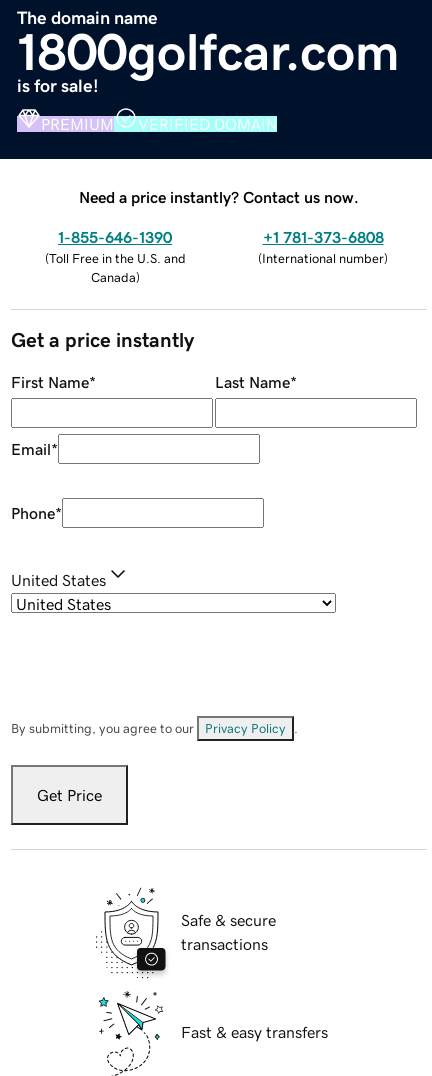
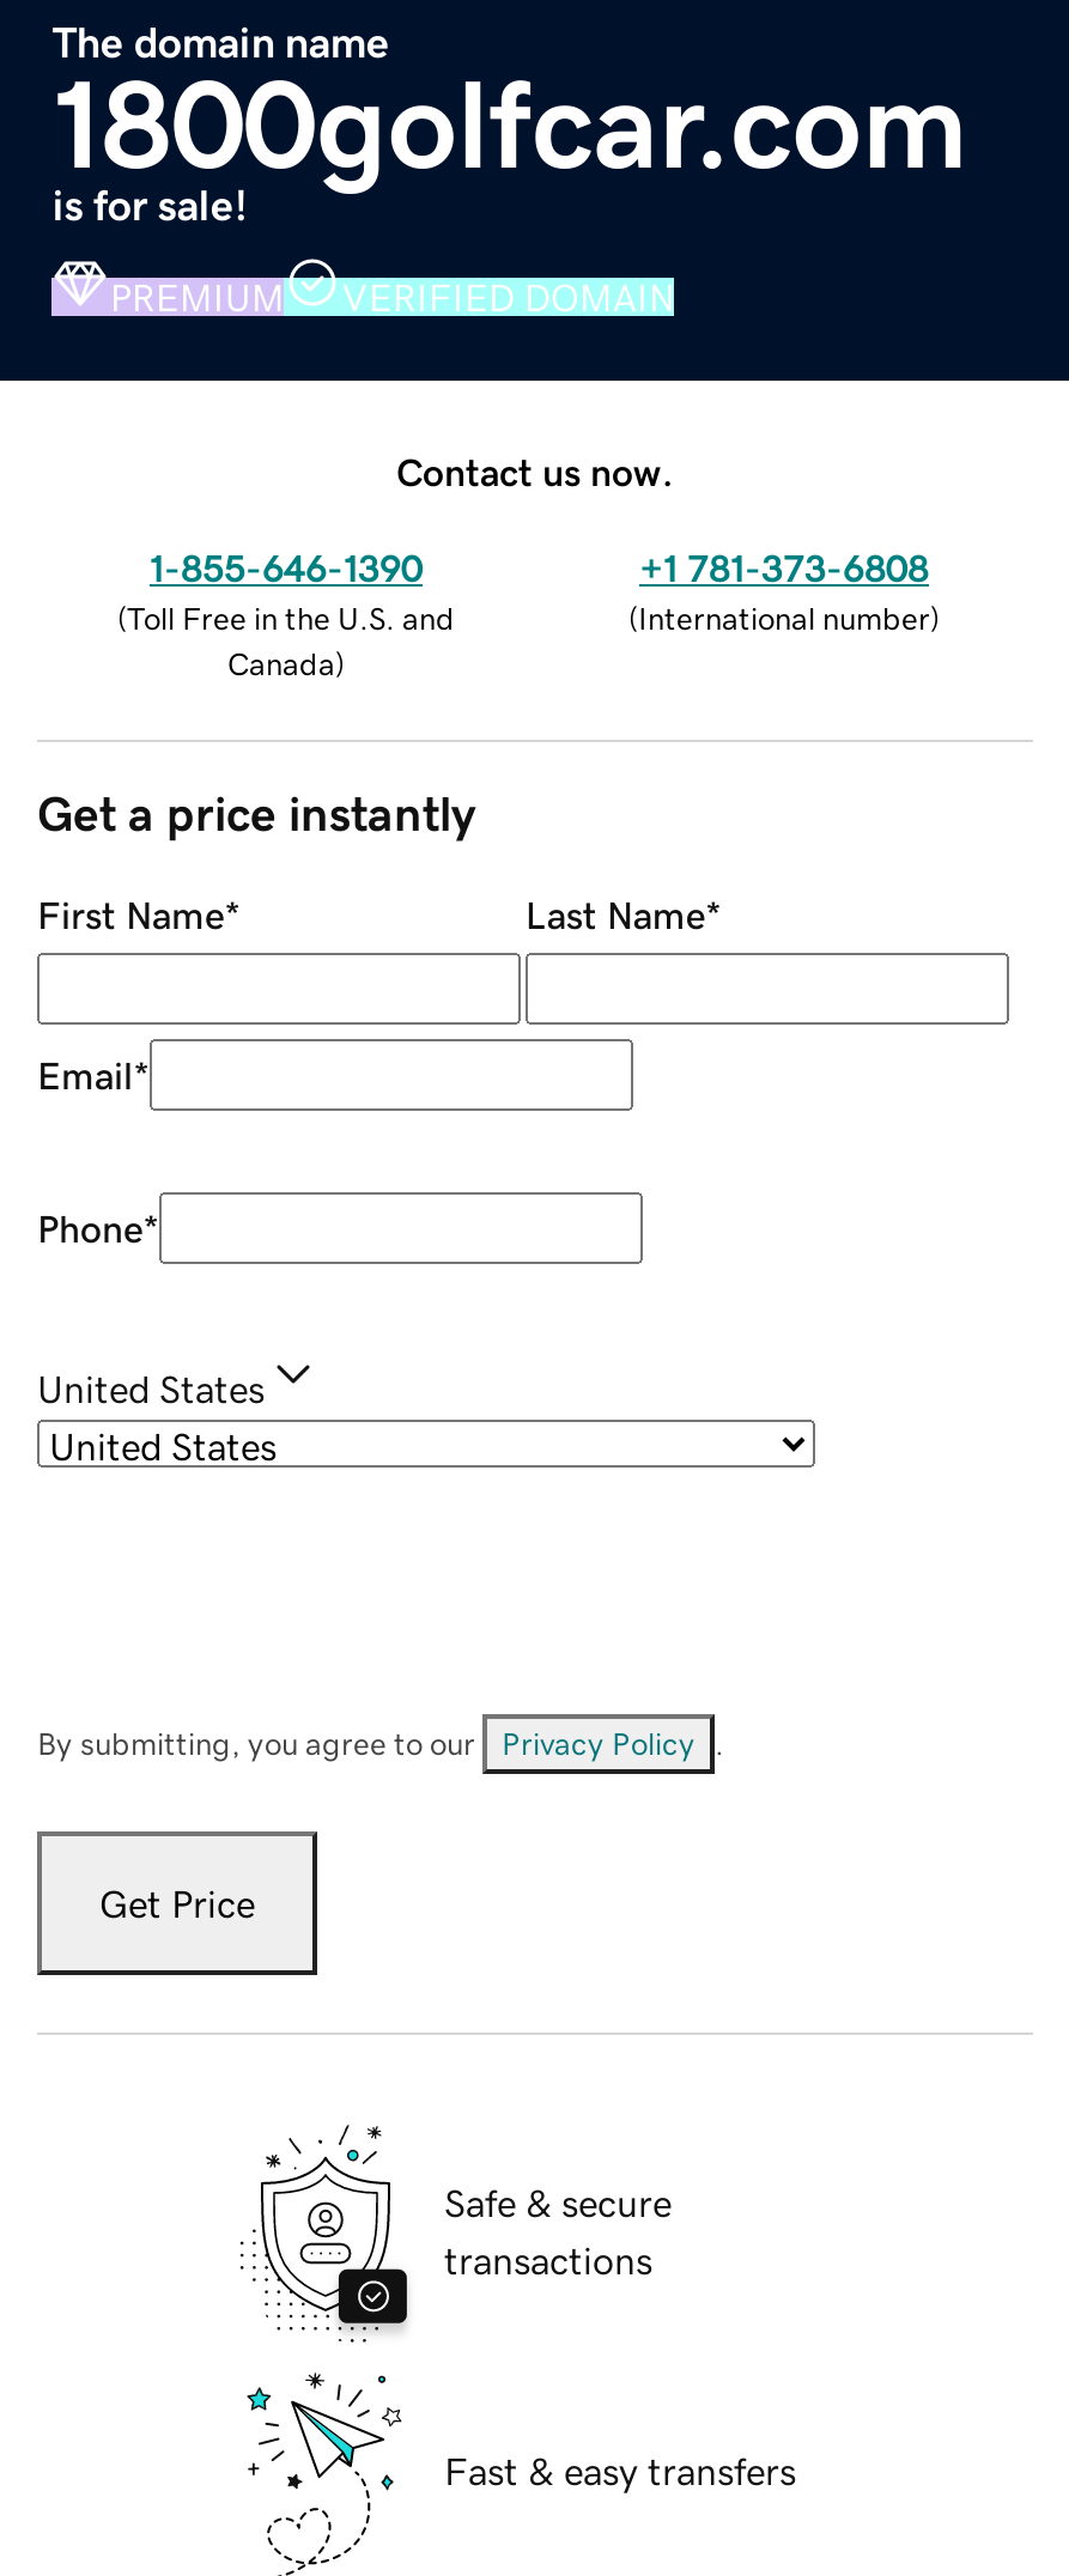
[79,189,359,205] Need a price instantly? Contact us now. -> [396,452,674,490] Contact us now.

